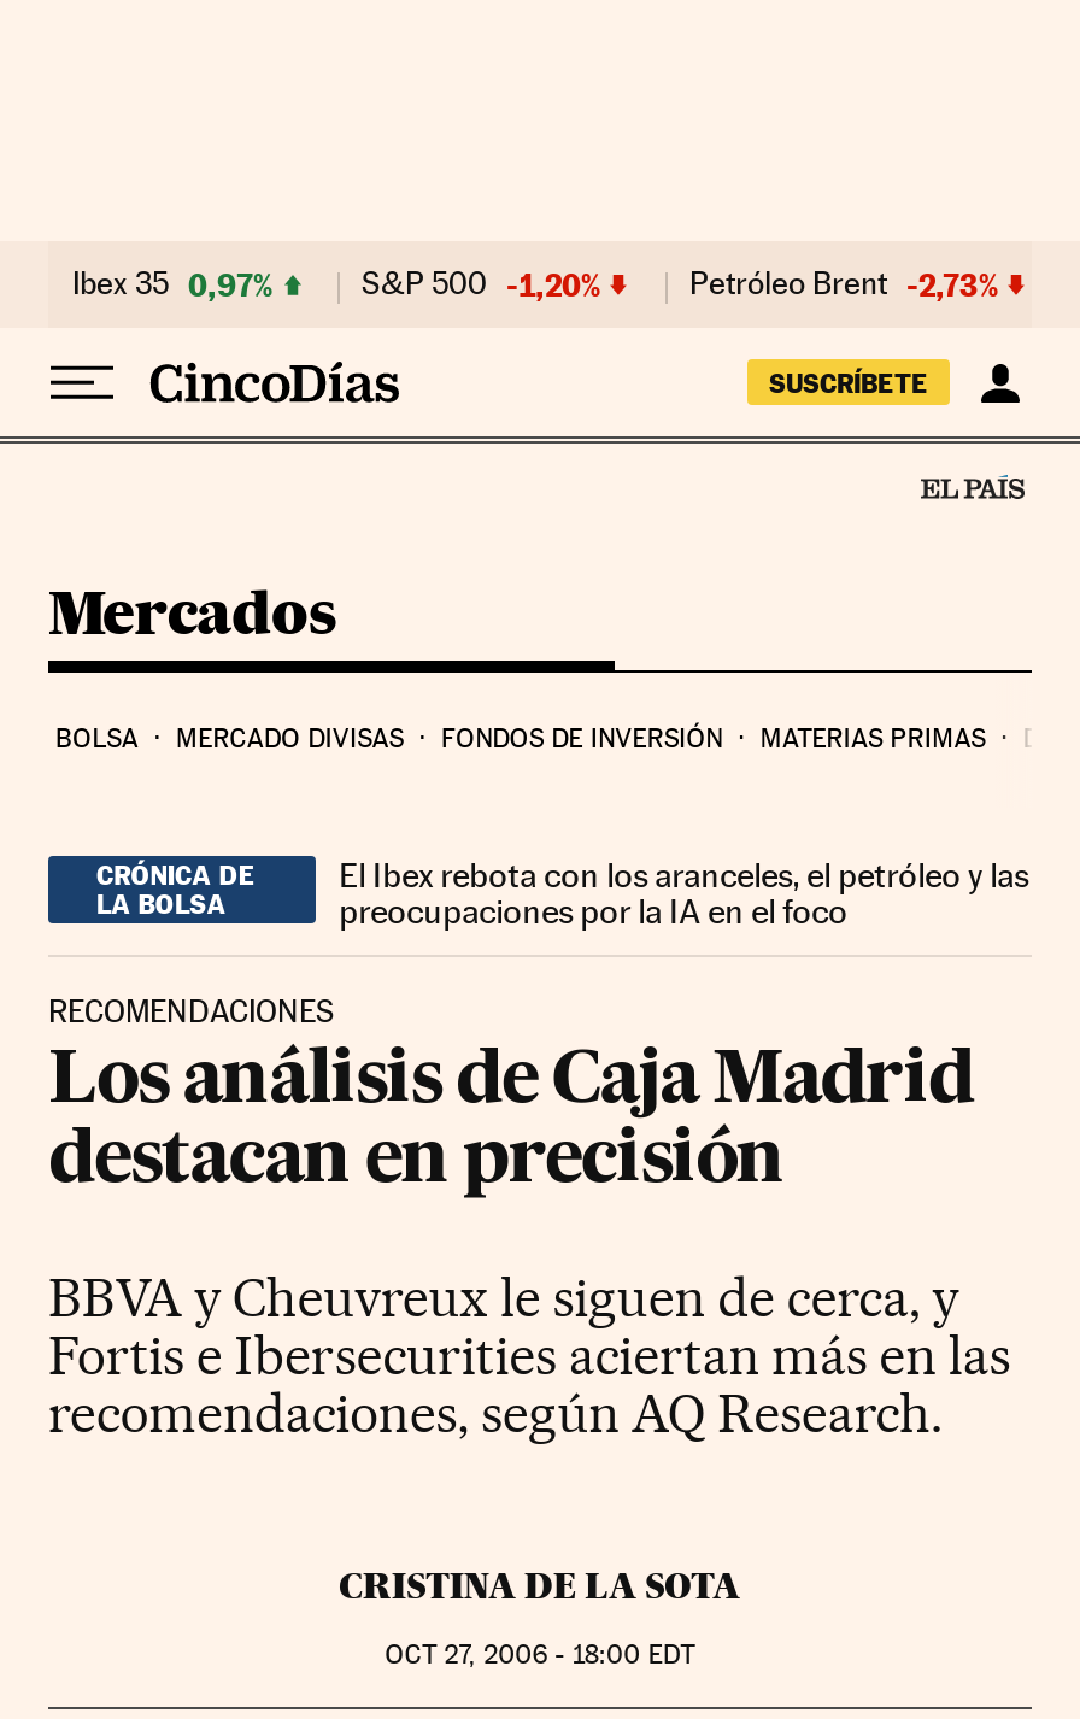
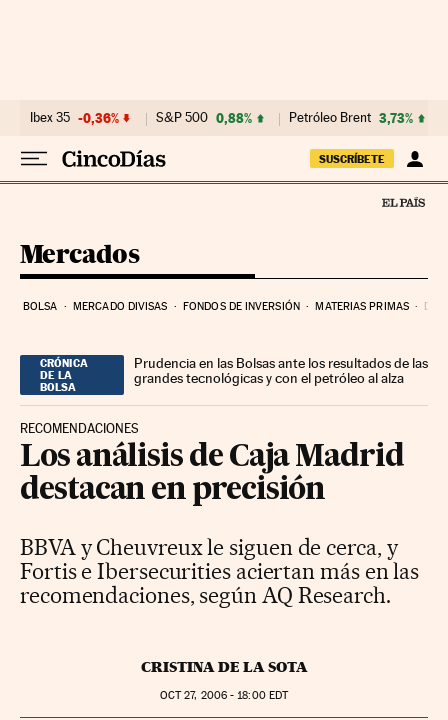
[72,265,272,304] Ibex 35 0,97% -> [30,110,119,126] Ibex 35 -0,36%
[362,265,600,304] S&P 500 -1,20% -> [156,110,252,126] S&P 500 0,88%
[689,265,998,304] Petróleo Brent -2,73% -> [289,110,413,126] Petróleo Brent 3,73%
[339,855,1028,930] El Ibex rebota con los aranceles, el petróleo y las | preocupaciones por la IA en el foco -> [134,355,428,386] Prudencia en las Bolsas ante los resultados de las | grandes tecnológicas y con el petróleo al alza

